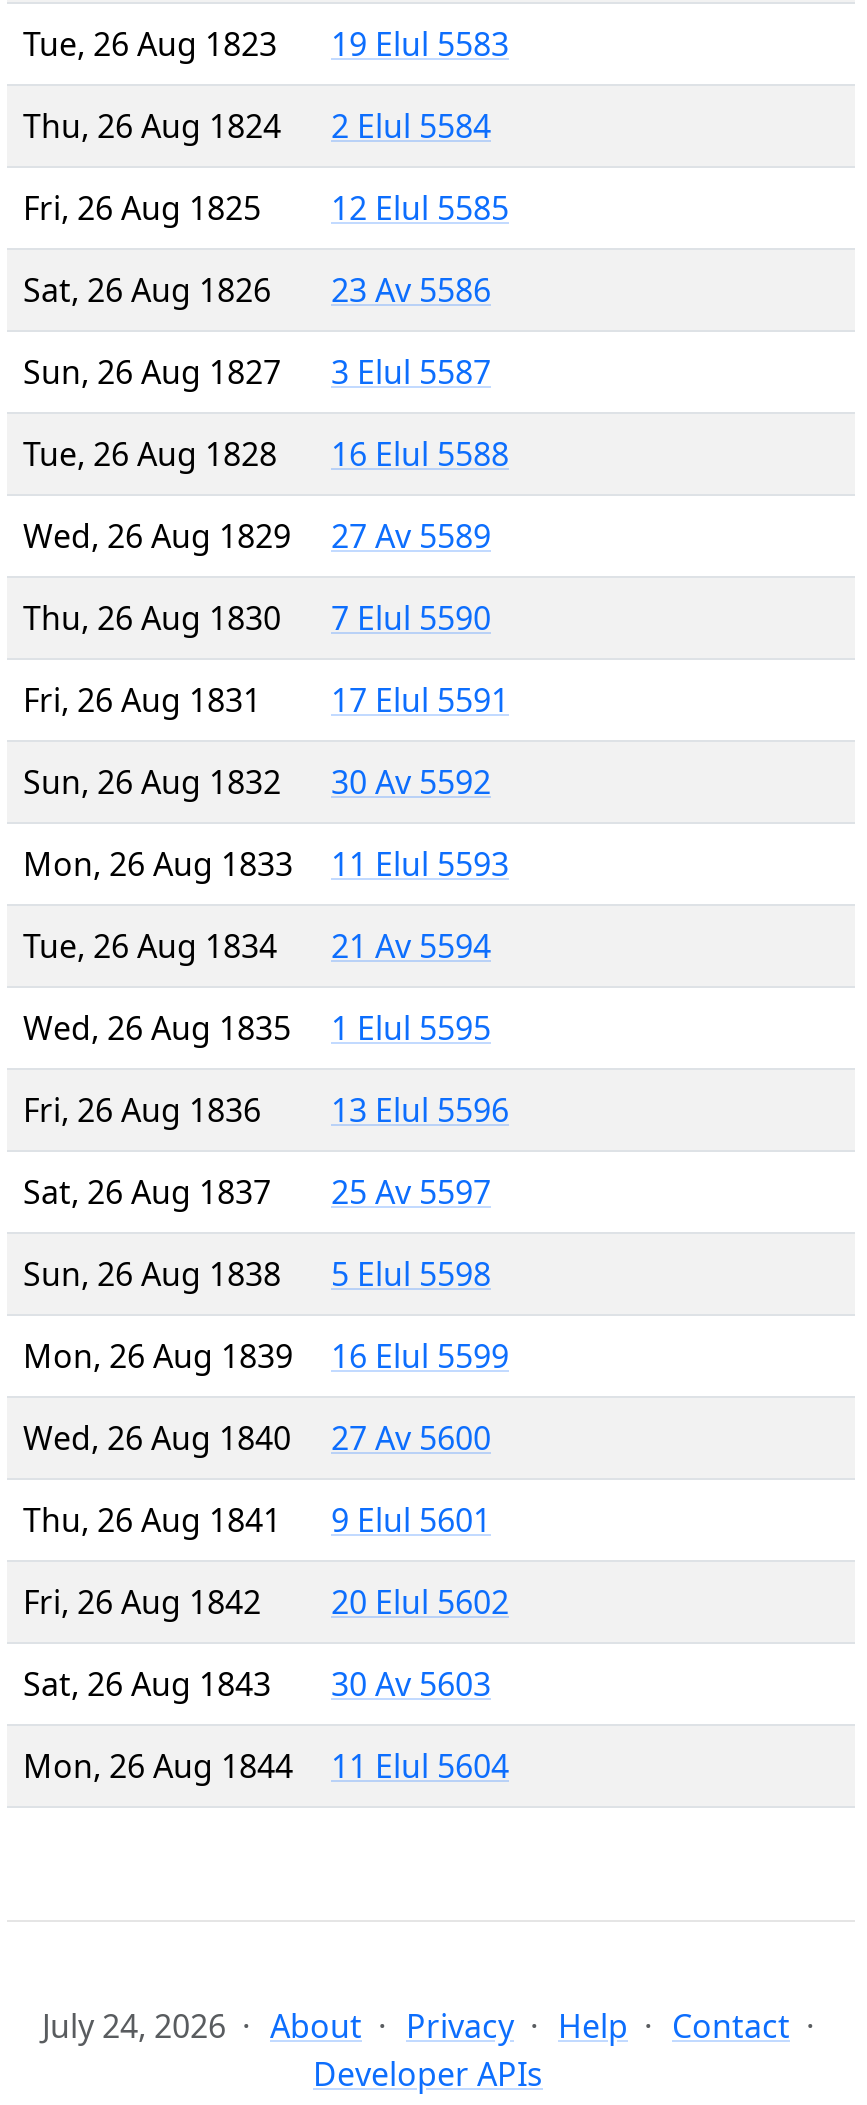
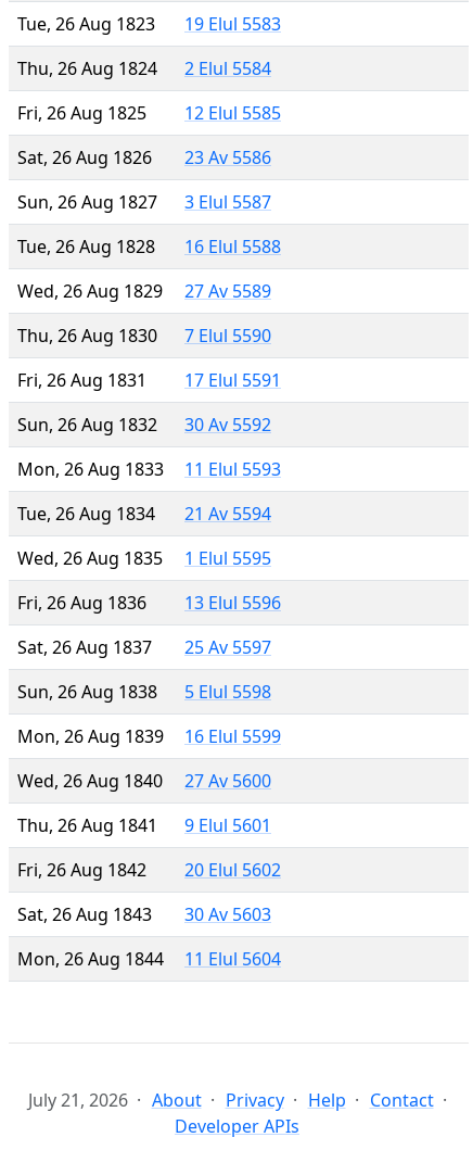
[42,2004,790,2048] July 24, 2026 About Privacy Help Contact -> [28,1088,433,1112] July 21, 2026 About Privacy Help Contact

